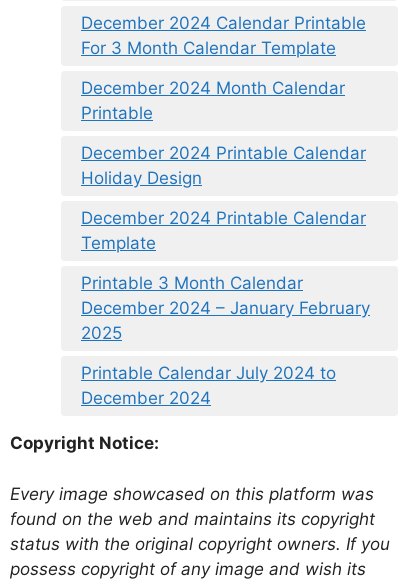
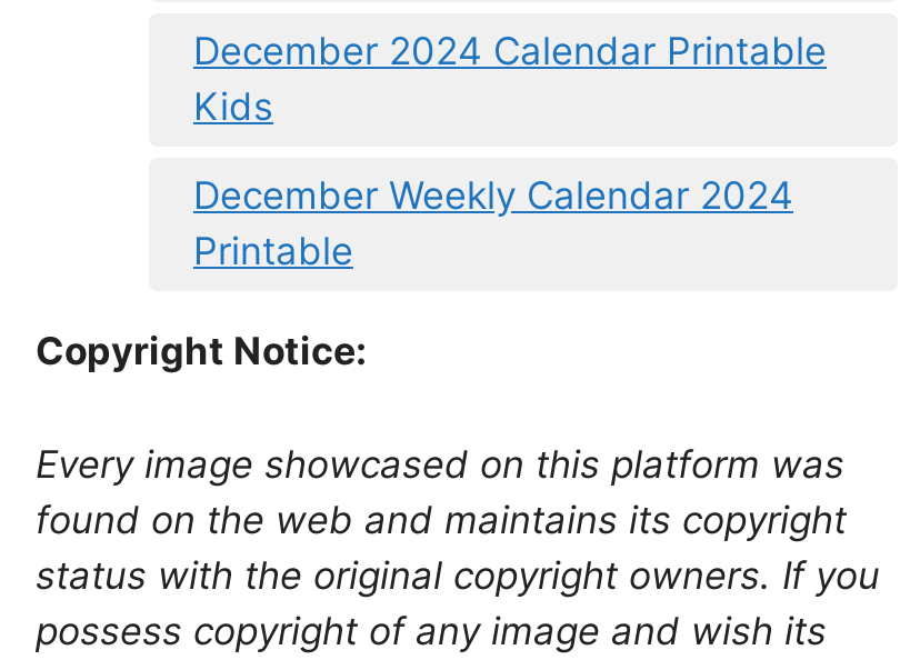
[81,38,336,58] For 3 Month Calendar Template -> [193,85,273,129] Kids
[81,78,345,98] December 2024 Month Calendar -> [193,174,793,218] December Weekly Calendar 2024
[81,143,370,408] December 2024 Printable Calendar | Holiday Design | December 2024 Printable Calendar | Template | Printable 3 Month Calendar | December 2024 – January February | 2025 | Printable Calendar July 2024 to | December 2024 -> none

